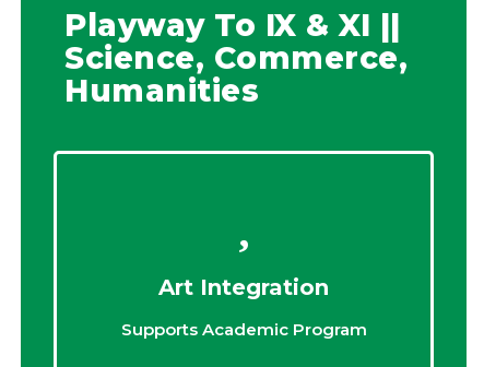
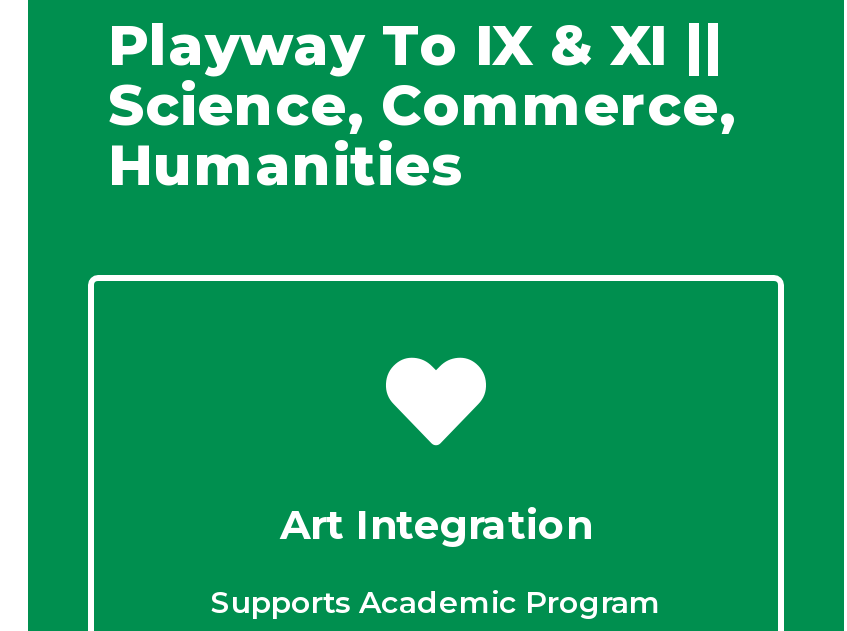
none -> [384,355,488,461] [image]

